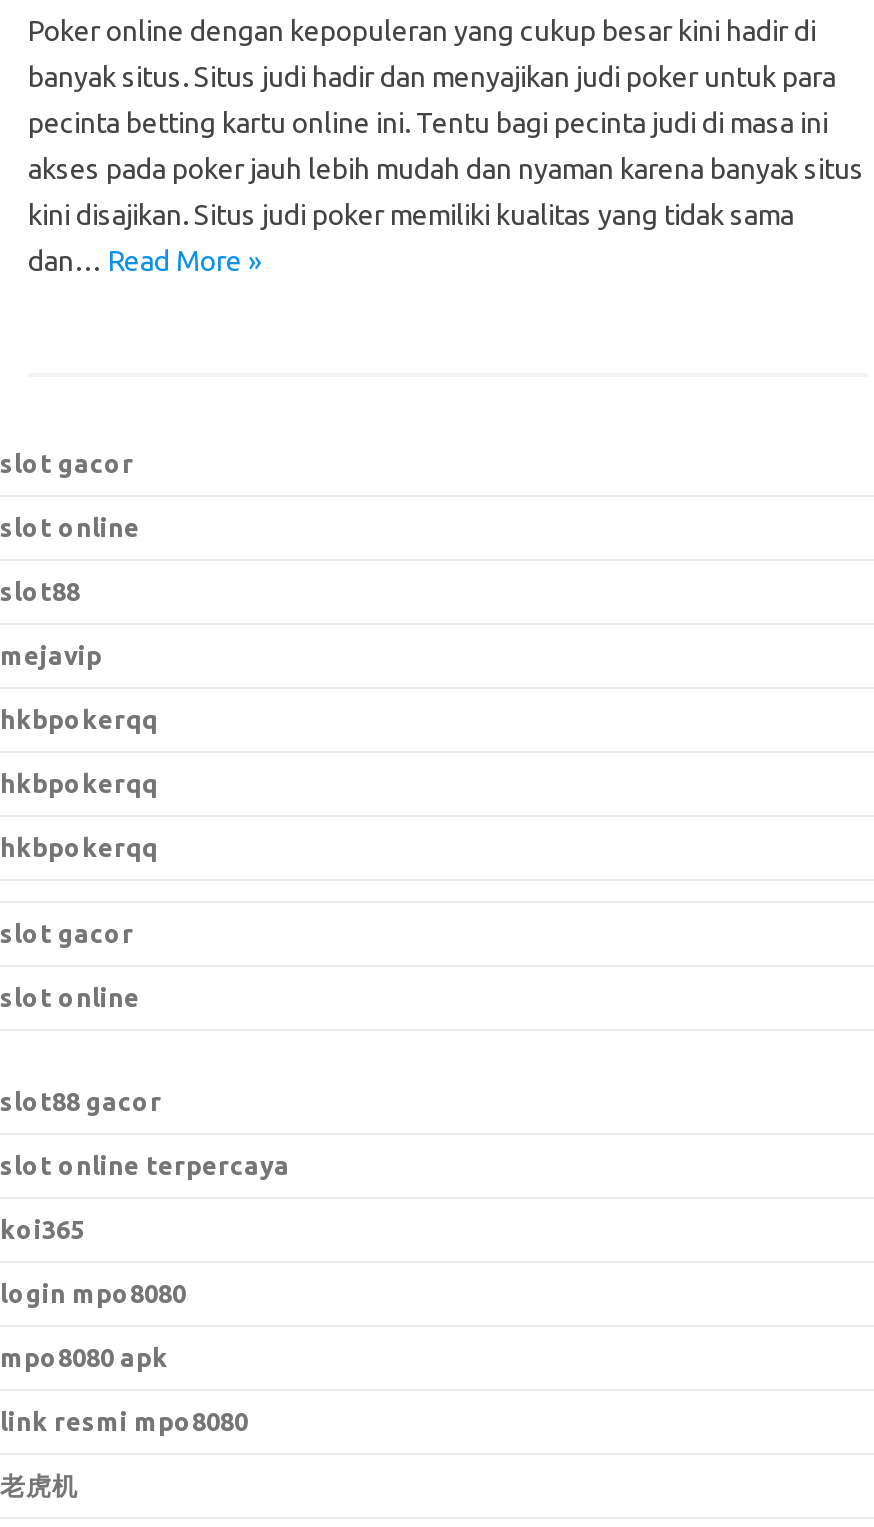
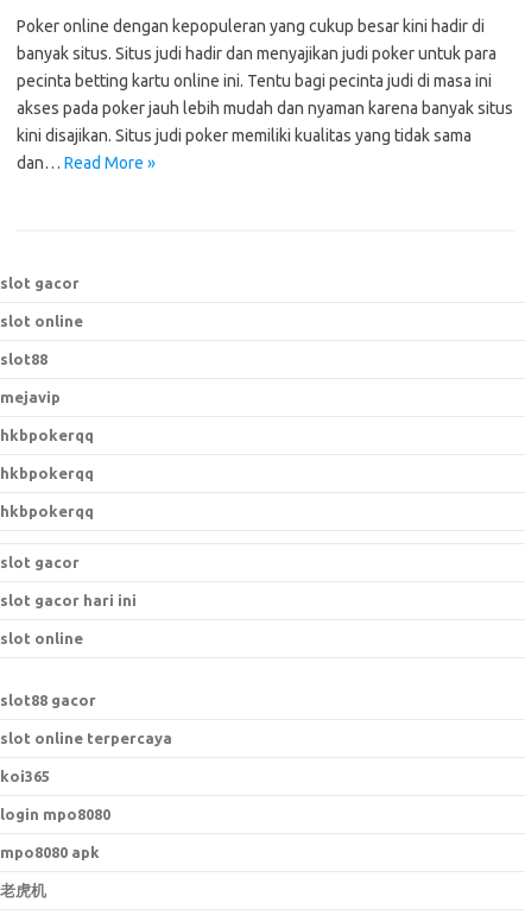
none -> [0,592,137,608] slot gacor hari ini
moved [0,983,290,1371] -> [0,630,172,860]: slot online | slot88 gacor | slot online terpercaya | koi365 | login mpo8080 | mpo8080 apk
[0,1407,248,1435] link resmi mpo8080 -> none

